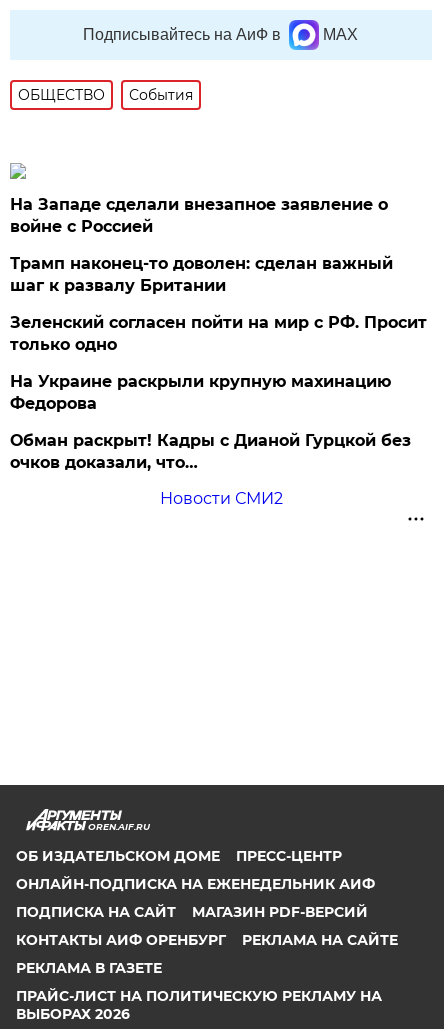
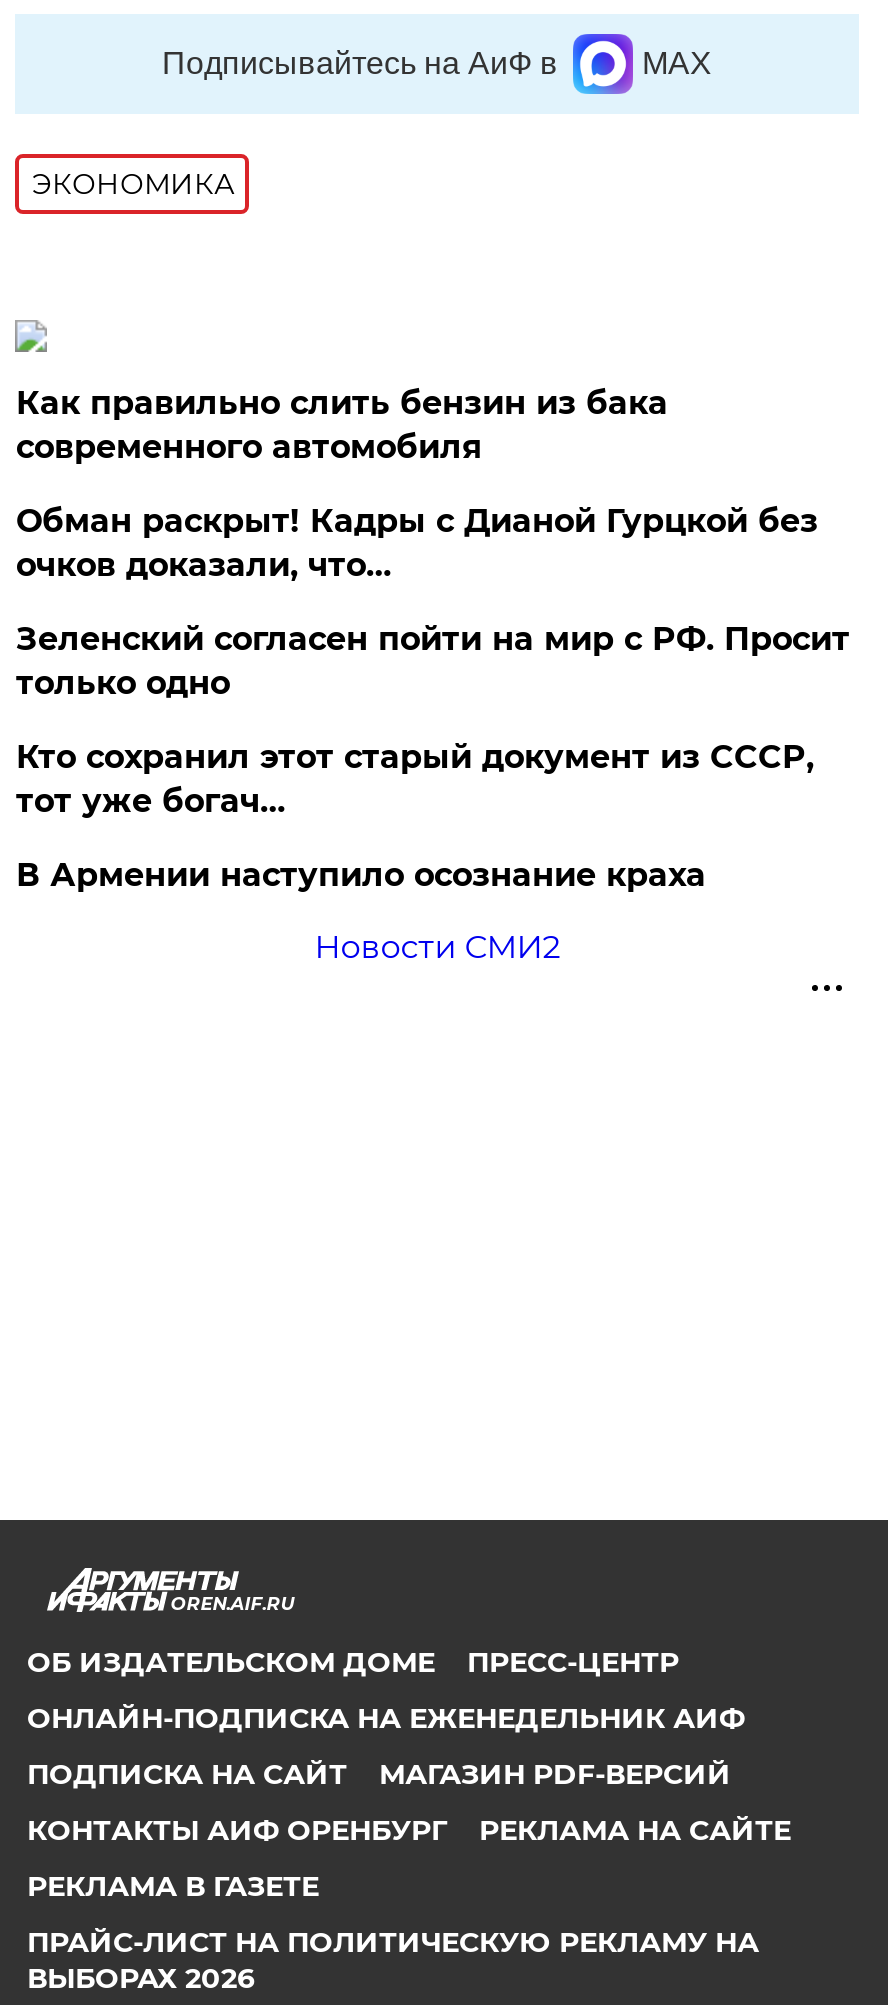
[18,86,193,104] ОБЩЕСТВО | События -> [32,166,234,202] ЭКОНОМИКА
[10,195,388,236] На Западе сделали внезапное заявление о | войне с Россией -> [16,384,668,466] Как правильно слить бензин из бака | современного автомобиля
[10,254,393,295] Трамп наконец-то доволен: сделан важный | шаг к развалу Британии -> none
none -> [16,856,706,894] В Армении наступило осознание краха
[10,372,391,413] На Украине раскрыли крупную махинацию | Федорова -> [16,738,814,820] Кто сохранил этот старый документ из СССР, | тот уже богач…
moved [10,431,411,472] -> [16,502,818,584]: Обман раскрыт! Кадры с Дианой Гурцкой без | очков доказали, что…

